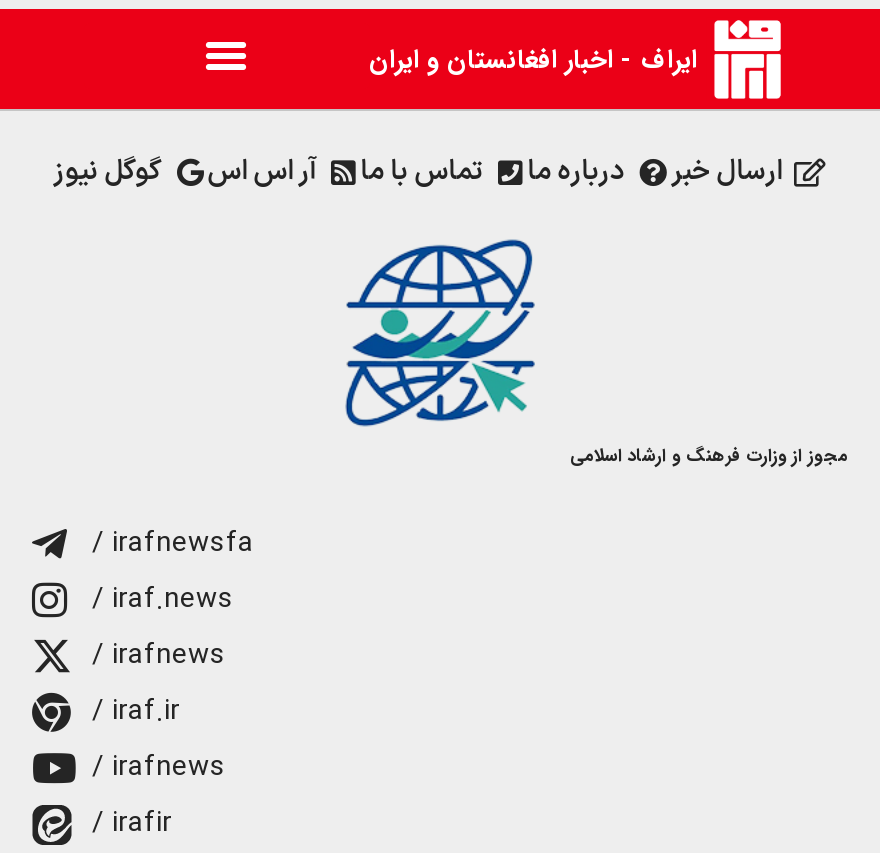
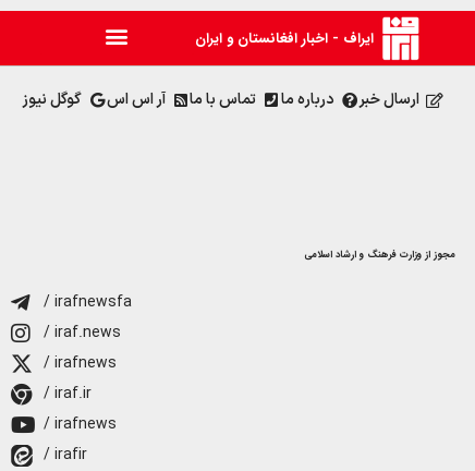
[344,237,536,429] [image] -> none

